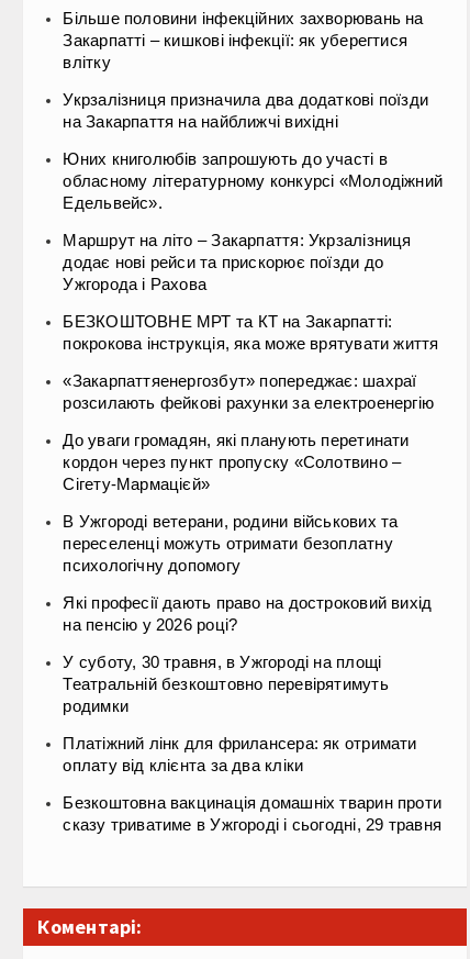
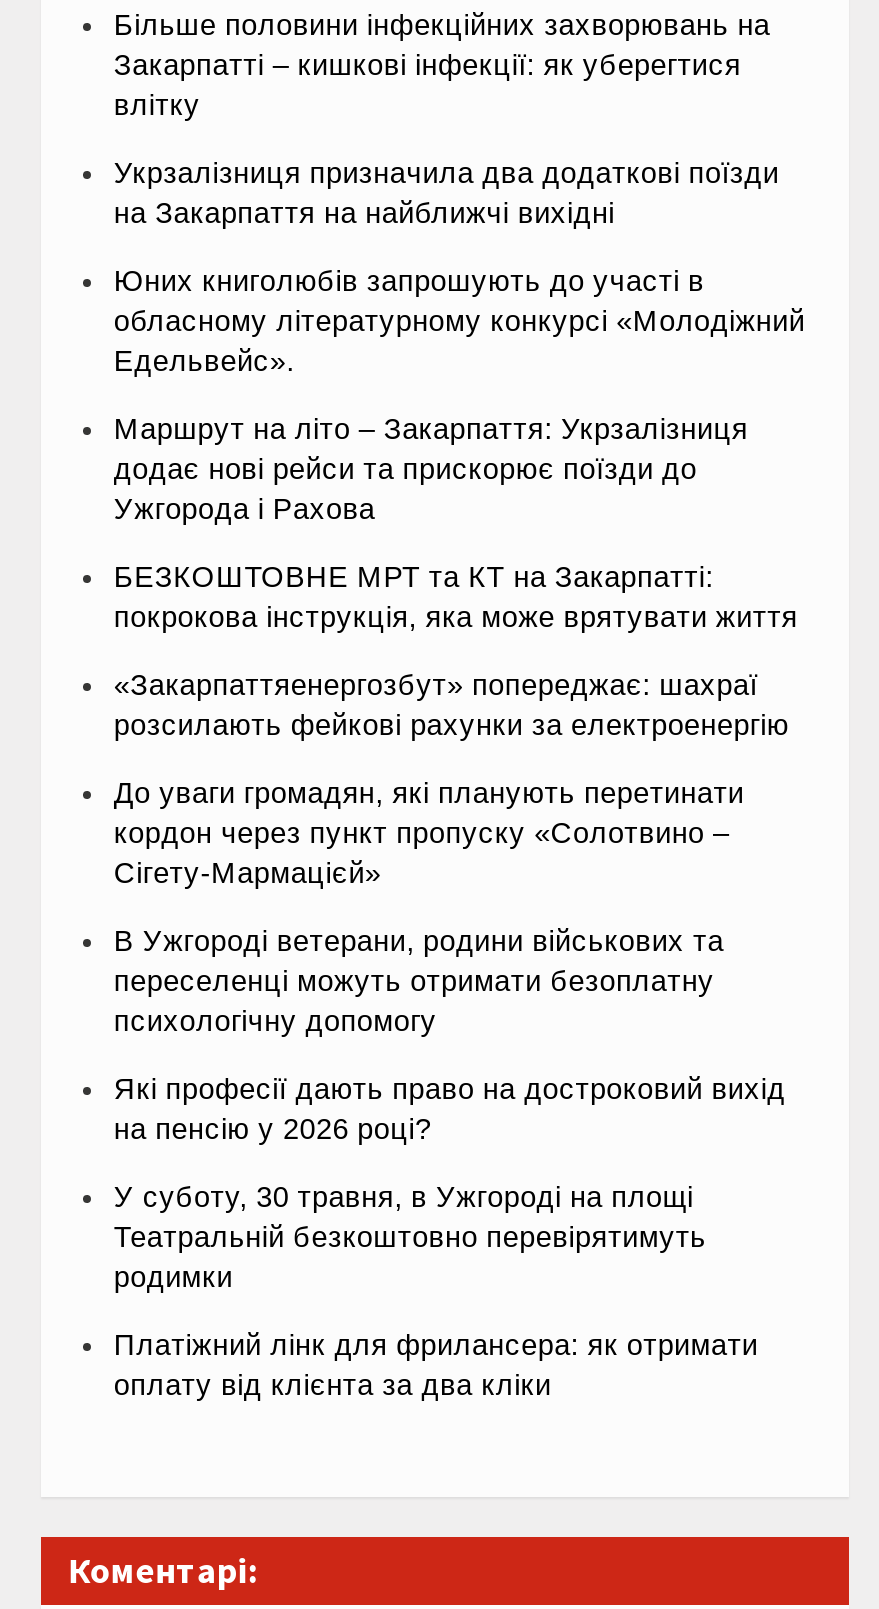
[63,794,442,834] Безкоштовна вакцинація домашніх тварин проти | сказу триватиме в Ужгороді і сьогодні, 29 травня -> none

